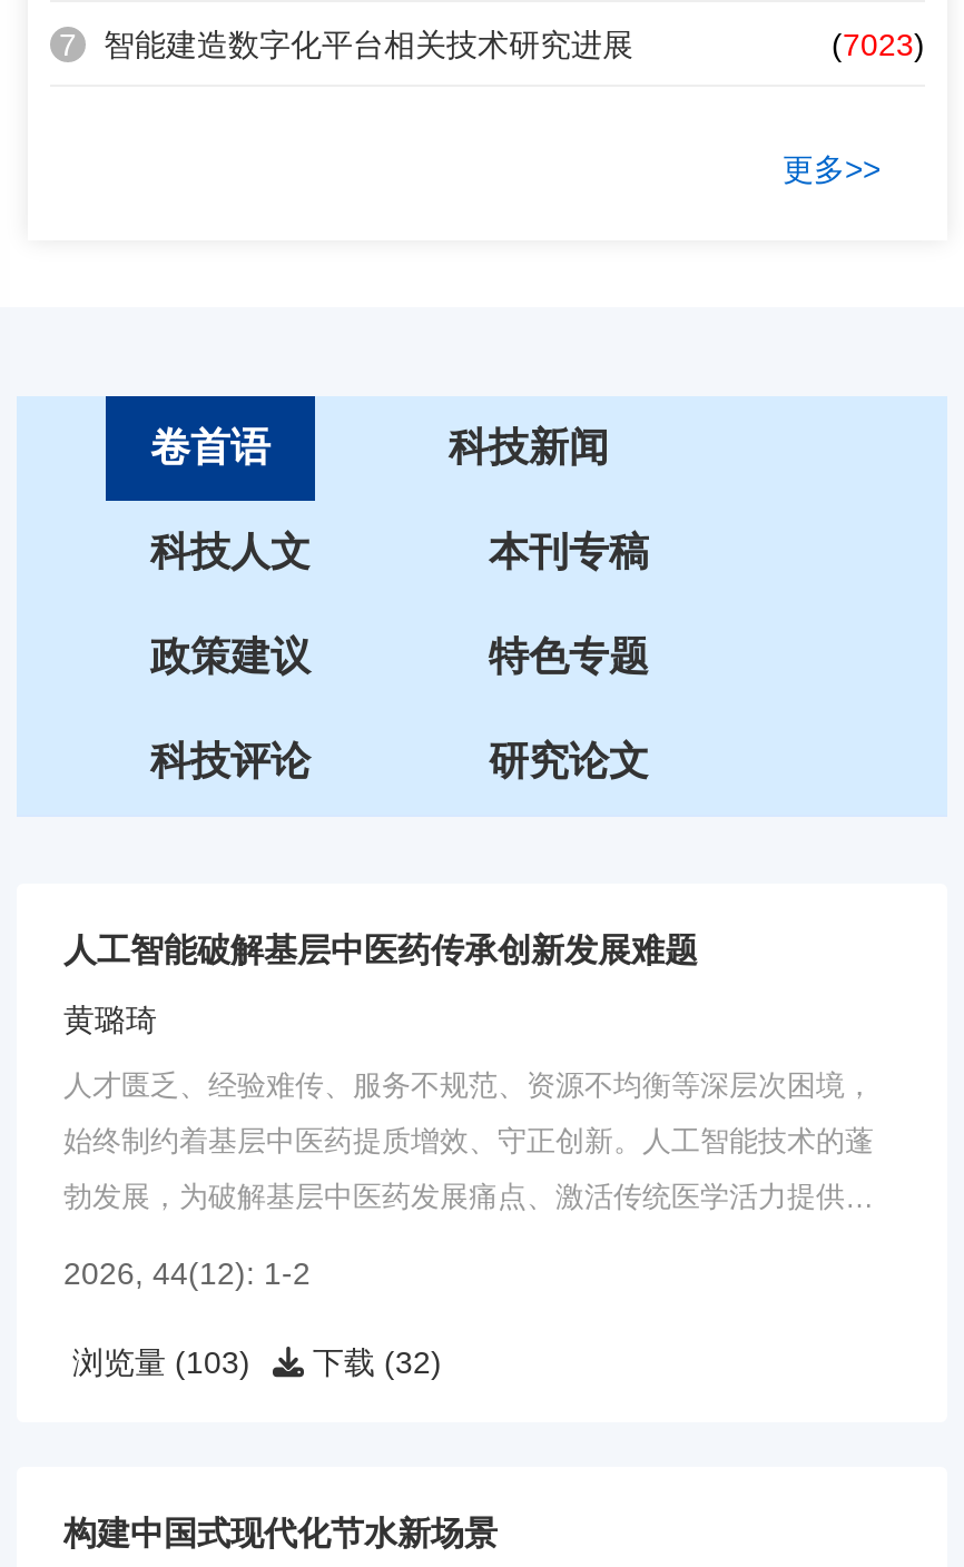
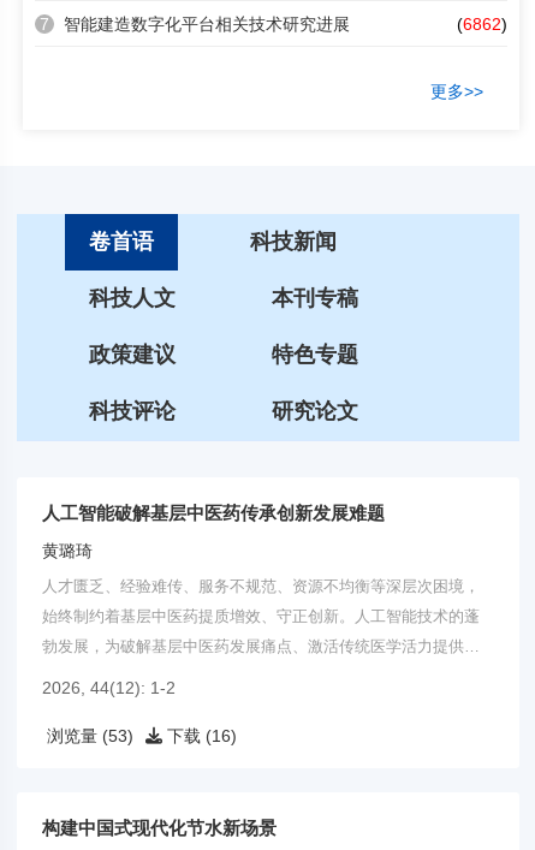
[832,28,925,63] (7023) -> [457,15,507,34] (6862)
[63,1346,250,1381] 浏览量 (103) -> [42,727,133,746] 浏览量 (53)
[304,1346,442,1381] 下载 (32) -> [162,727,237,746] 下载 (16)

